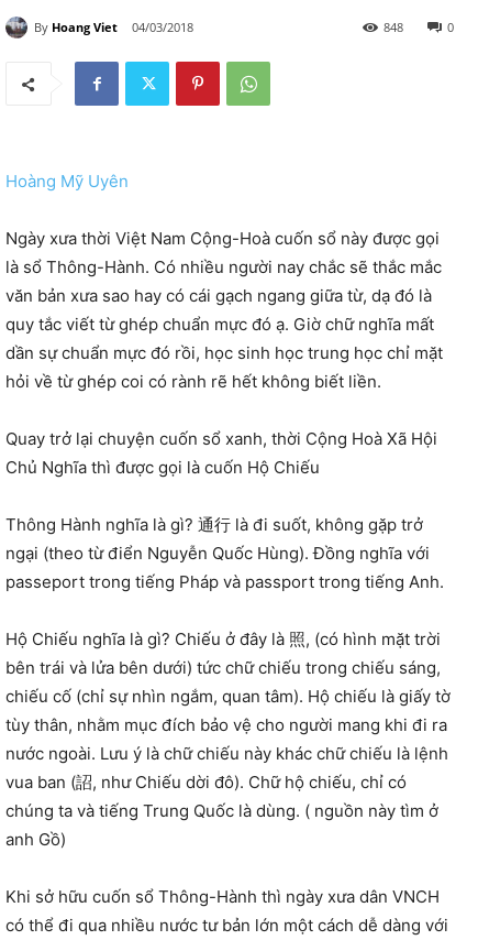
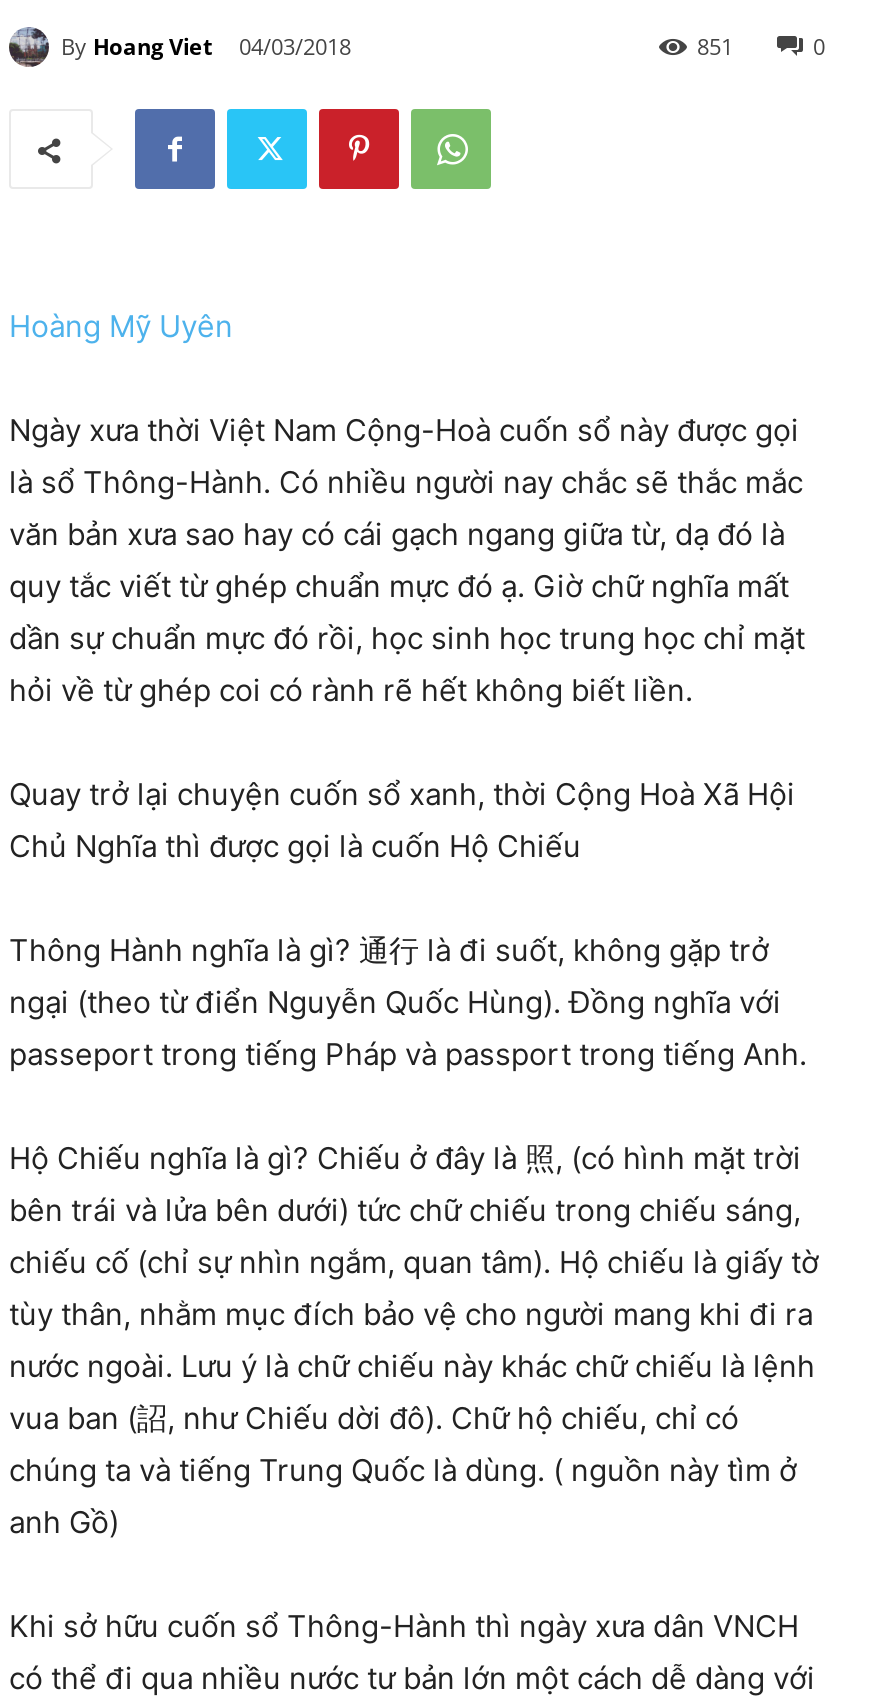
[383,19,403,35] 848 -> [697,31,733,61] 851

